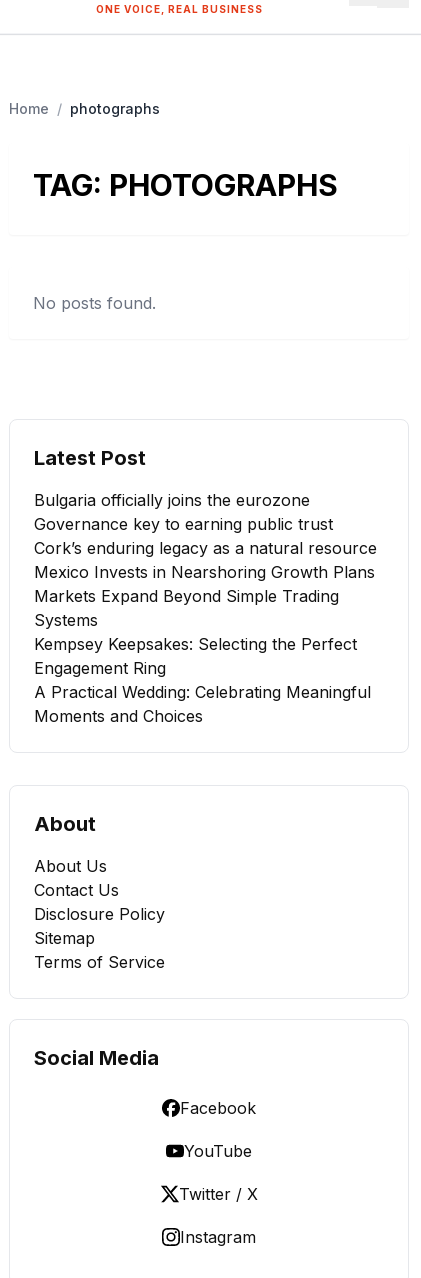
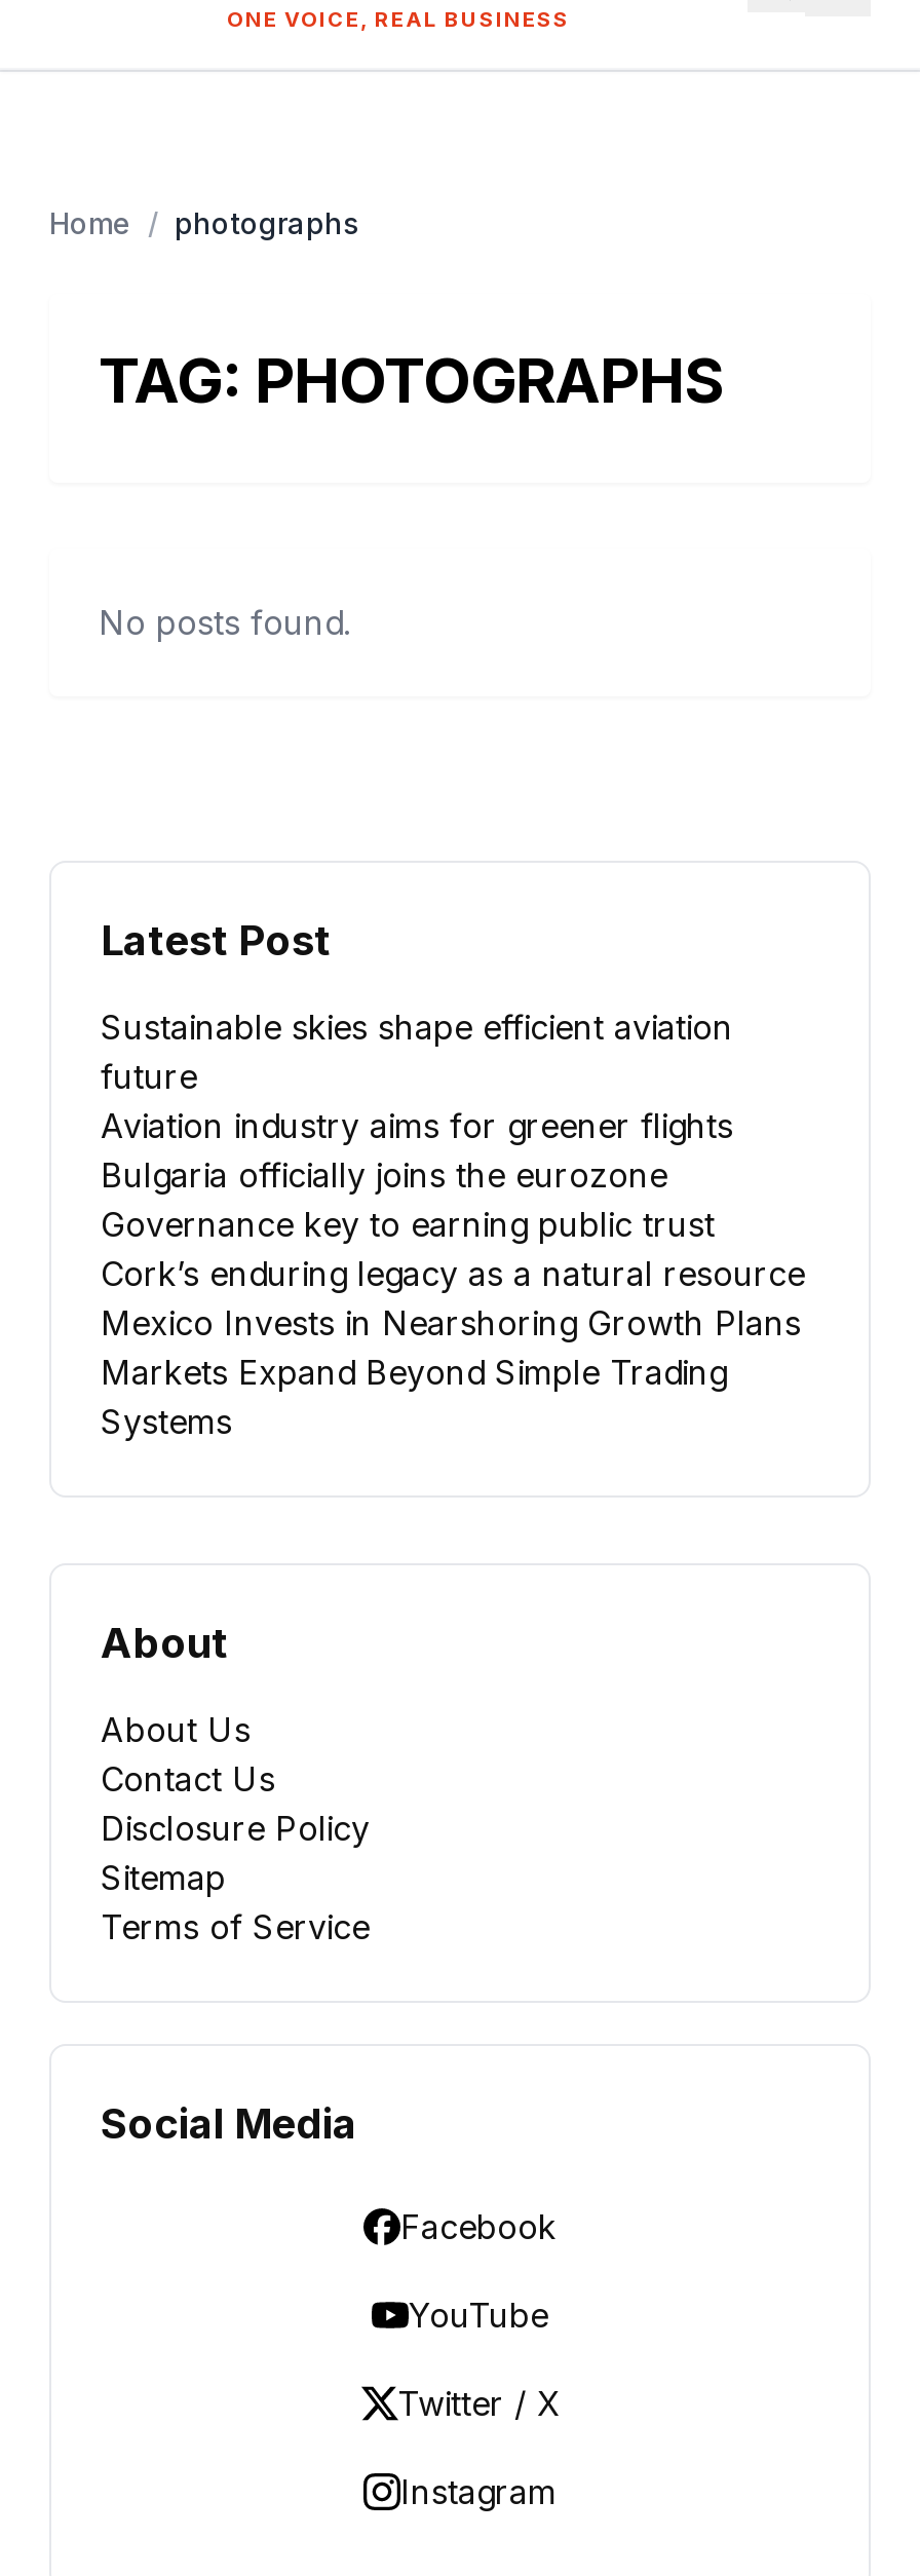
none -> [101,1007,733,1146] Sustainable skies shape efficient aviation | future | Aviation industry aims for greener flights
moved [34,490,377,630] -> [101,1154,805,1442]: Bulgaria officially joins the eurozone | Governance key to earning public trust | Cork’s enduring legacy as a natural resource | Mexico Invests in Nearshoring Growth Plans | Markets Expand Beyond Simple Trading | Systems
[34,634,371,726] Kempsey Keepsakes: Selecting the Perfect | Engagement Ring | A Practical Wedding: Celebrating Meaningful | Moments and Choices -> none

